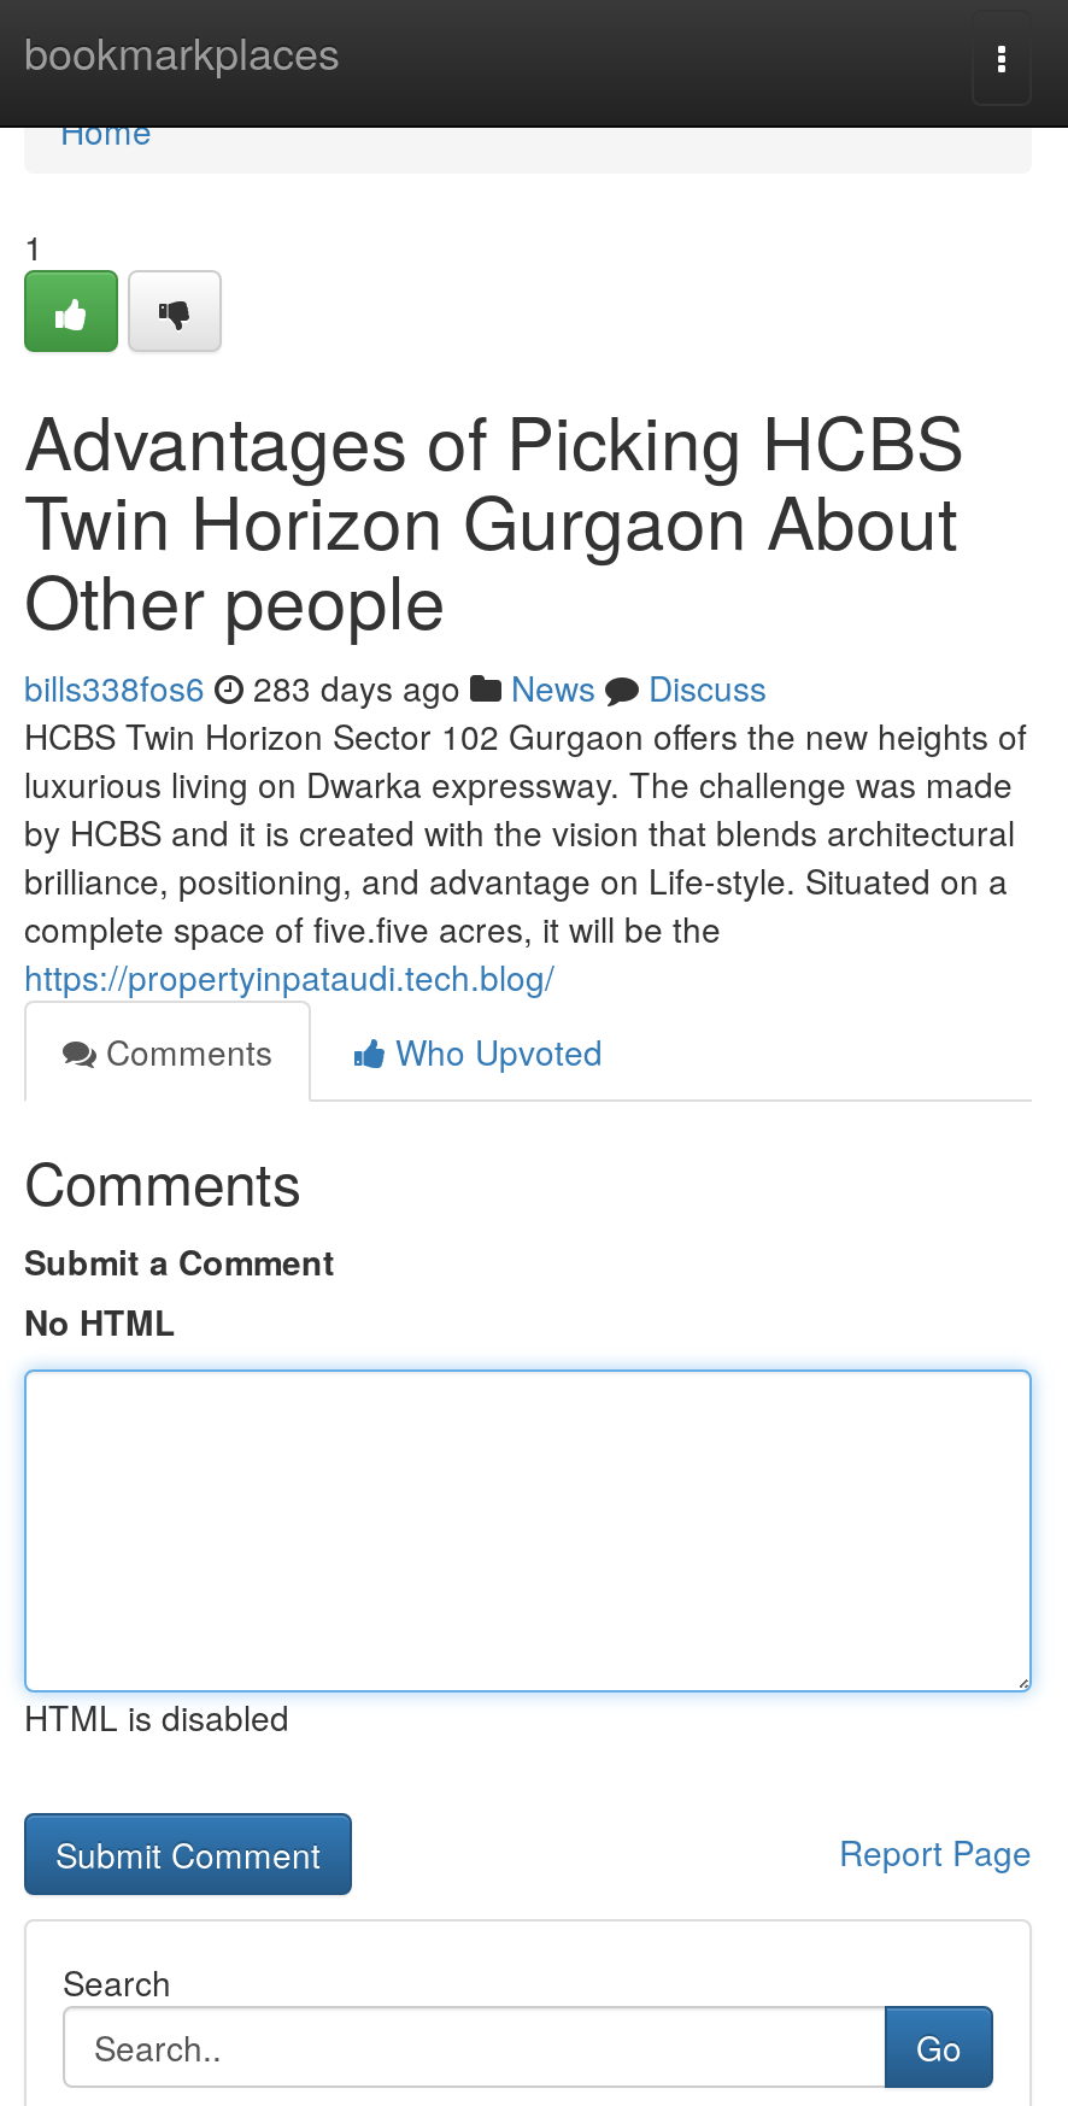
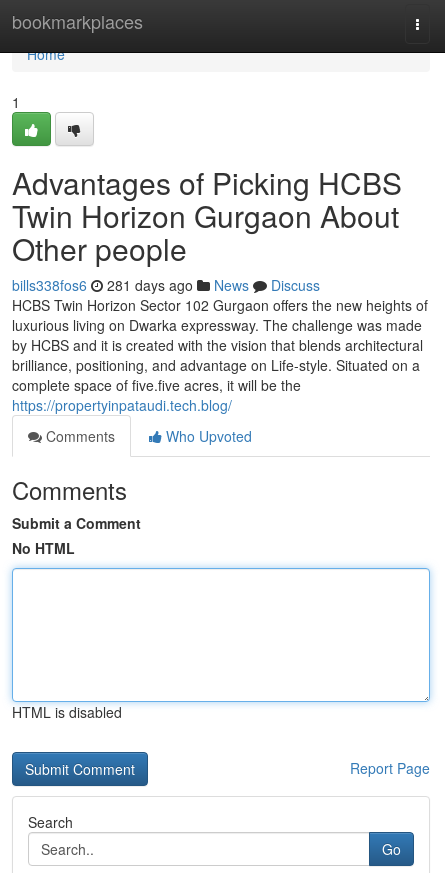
[24,663,767,711] bills338fos6 283 days ago News Discuss -> [12,275,320,295] bills338fos6 281 days ago News Discuss

